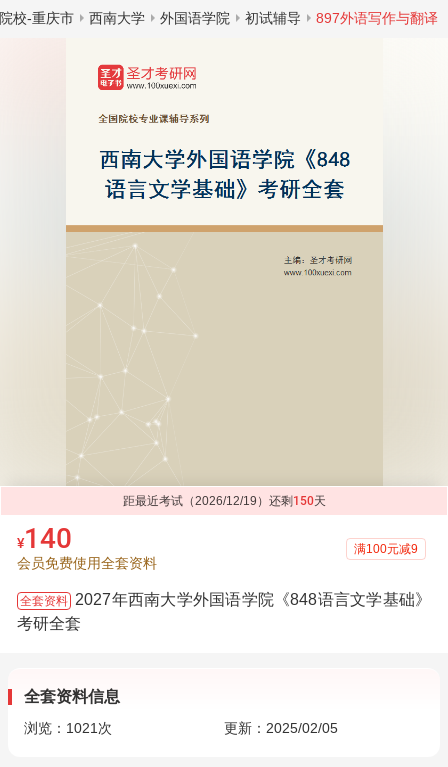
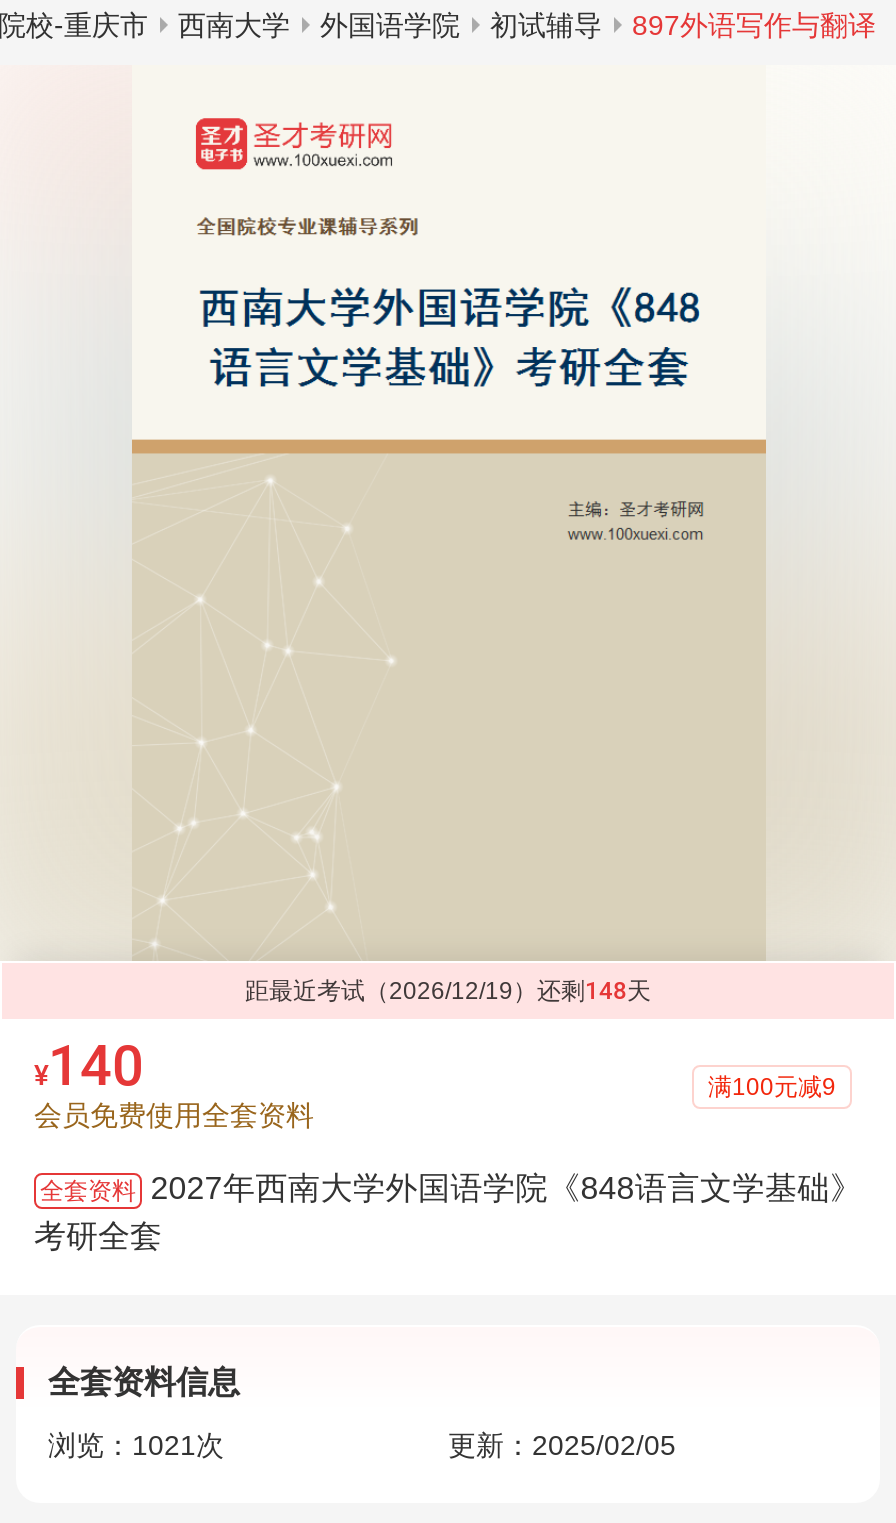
[122,494,325,508] 距最近考试（2026/12/19）还剩150天 -> [245,977,651,1005] 距最近考试（2026/12/19）还剩148天

